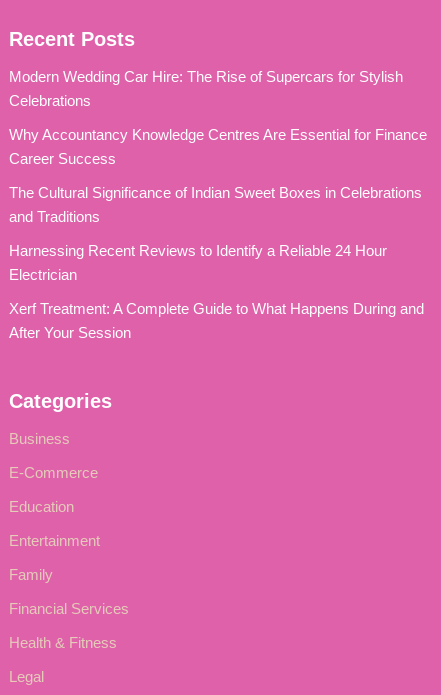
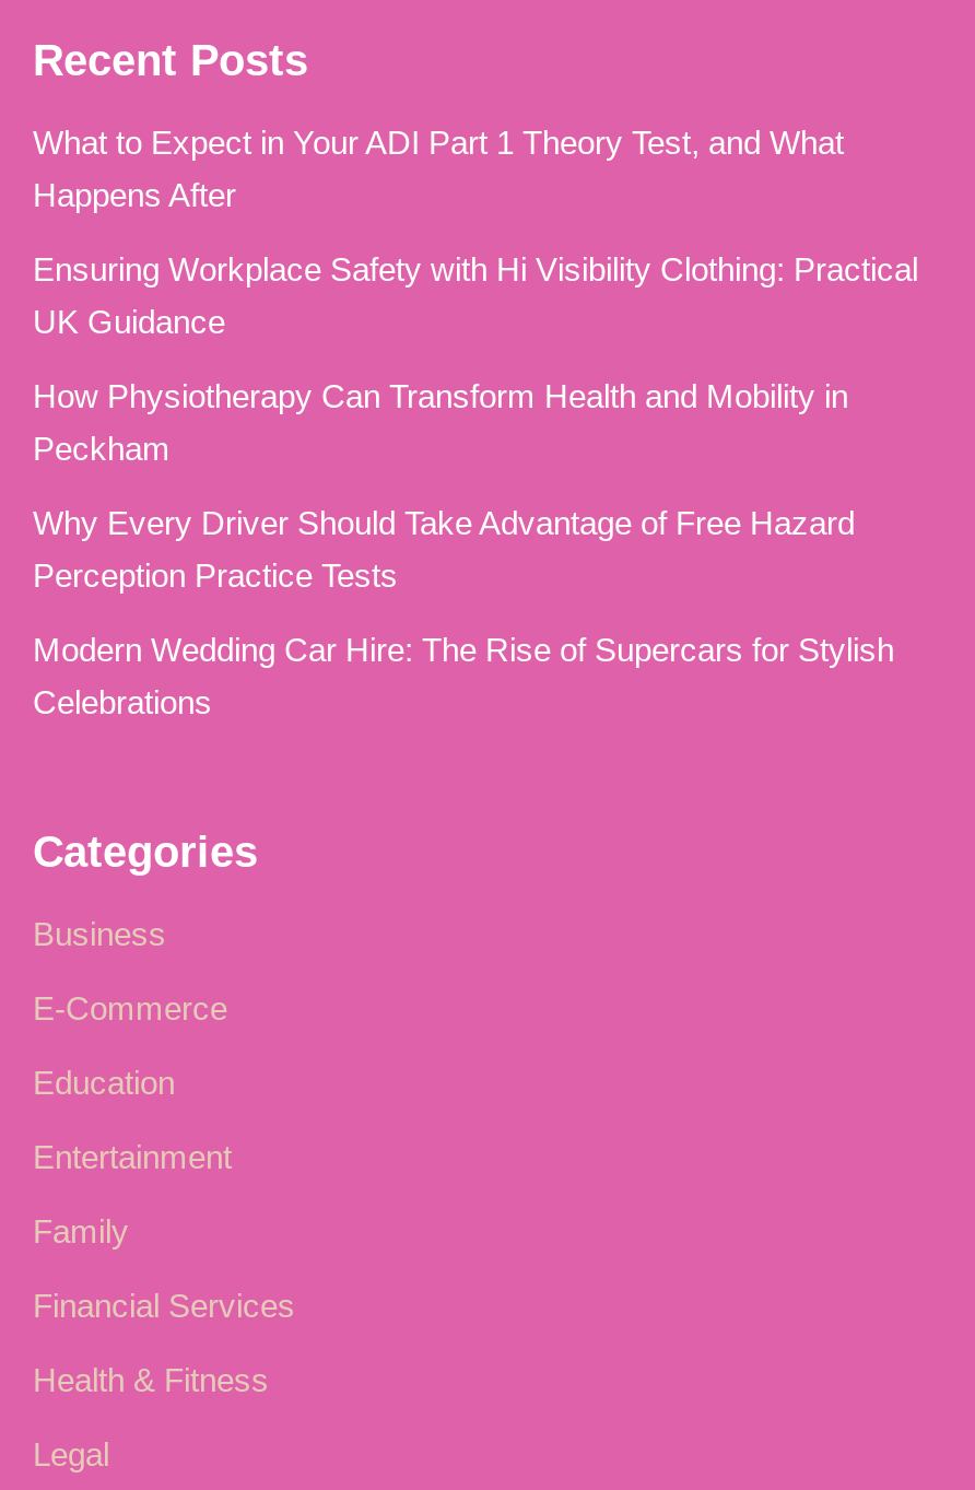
none -> [33,124,918,594] What to Expect in Your ADI Part 1 Theory Test, and What | Happens After | Ensuring Workplace Safety with Hi Visibility Clothing: Practical | UK Guidance | How Physiotherapy Can Transform Health and Mobility in | Peckham | Why Every Driver Should Take Advantage of Free Hazard | Perception Practice Tests
moved [9,68,403,109] -> [33,632,894,721]: Modern Wedding Car Hire: The Rise of Supercars for Stylish | Celebrations
[9,126,427,341] Why Accountancy Knowledge Centres Are Essential for Finance | Career Success | The Cultural Significance of Indian Sweet Boxes in Celebrations | and Traditions | Harnessing Recent Reviews to Identify a Reliable 24 Hour | Electrician | Xerf Treatment: A Complete Guide to What Happens During and | After Your Session -> none

